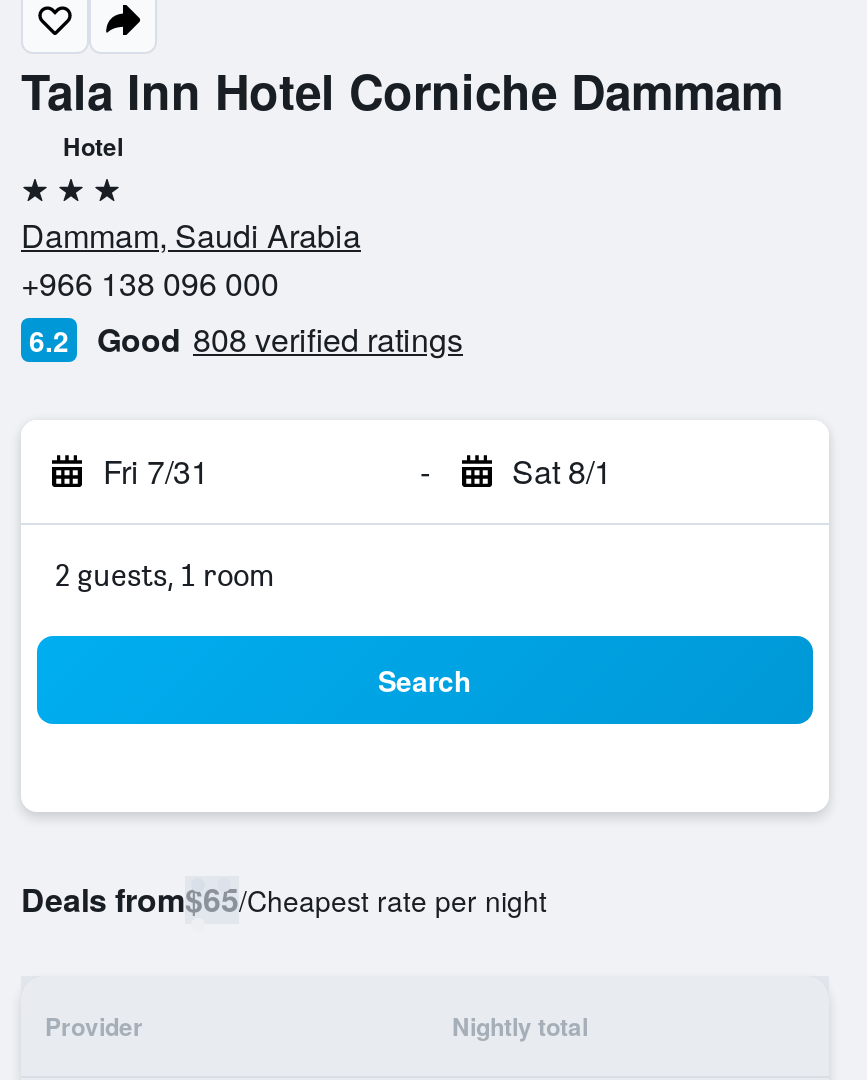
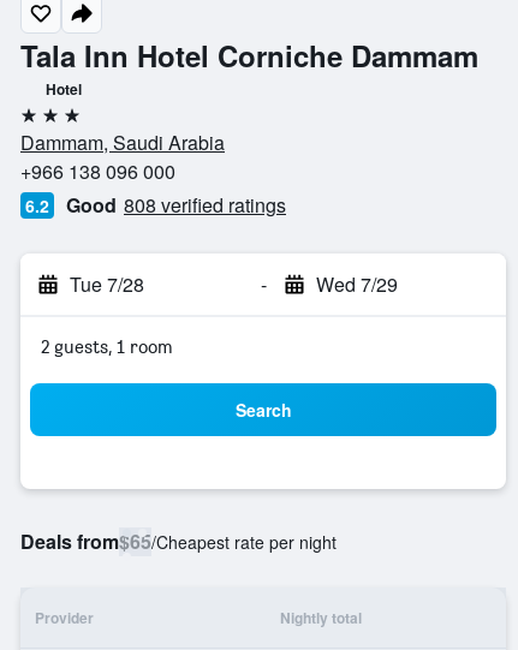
[103,448,209,494] Fri 7/31 -> [70,270,144,298] Tue 7/28
[512,448,612,494] Sat 8/1 -> [315,270,397,298] Wed 7/29

